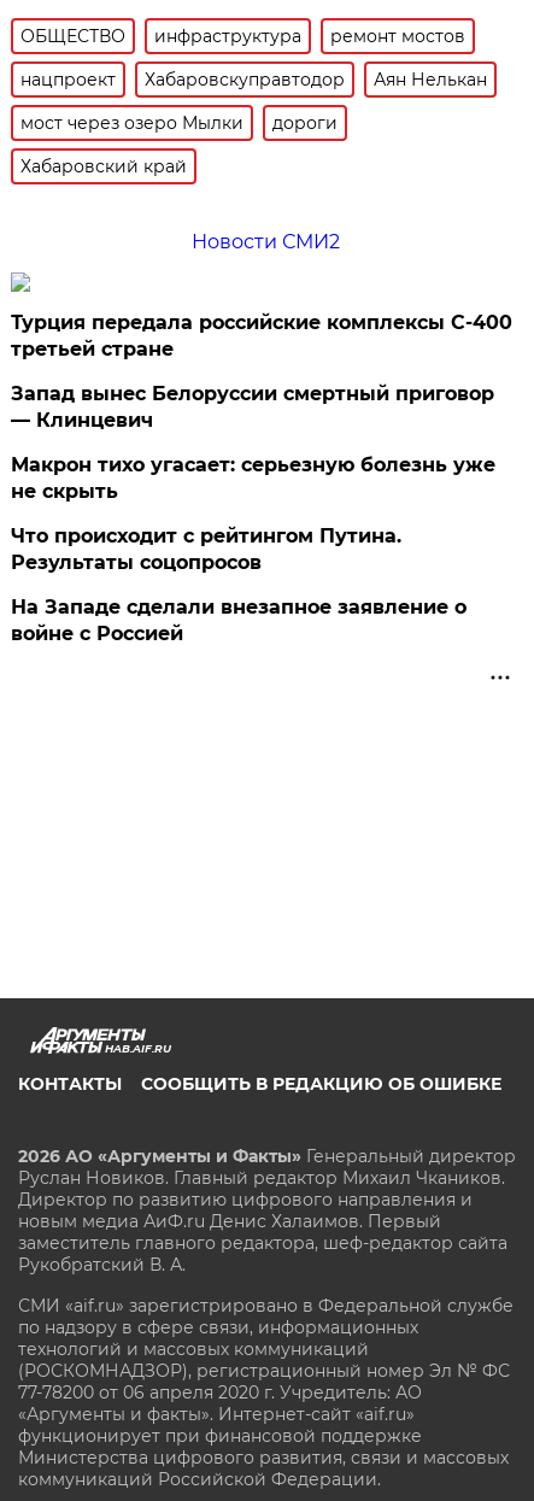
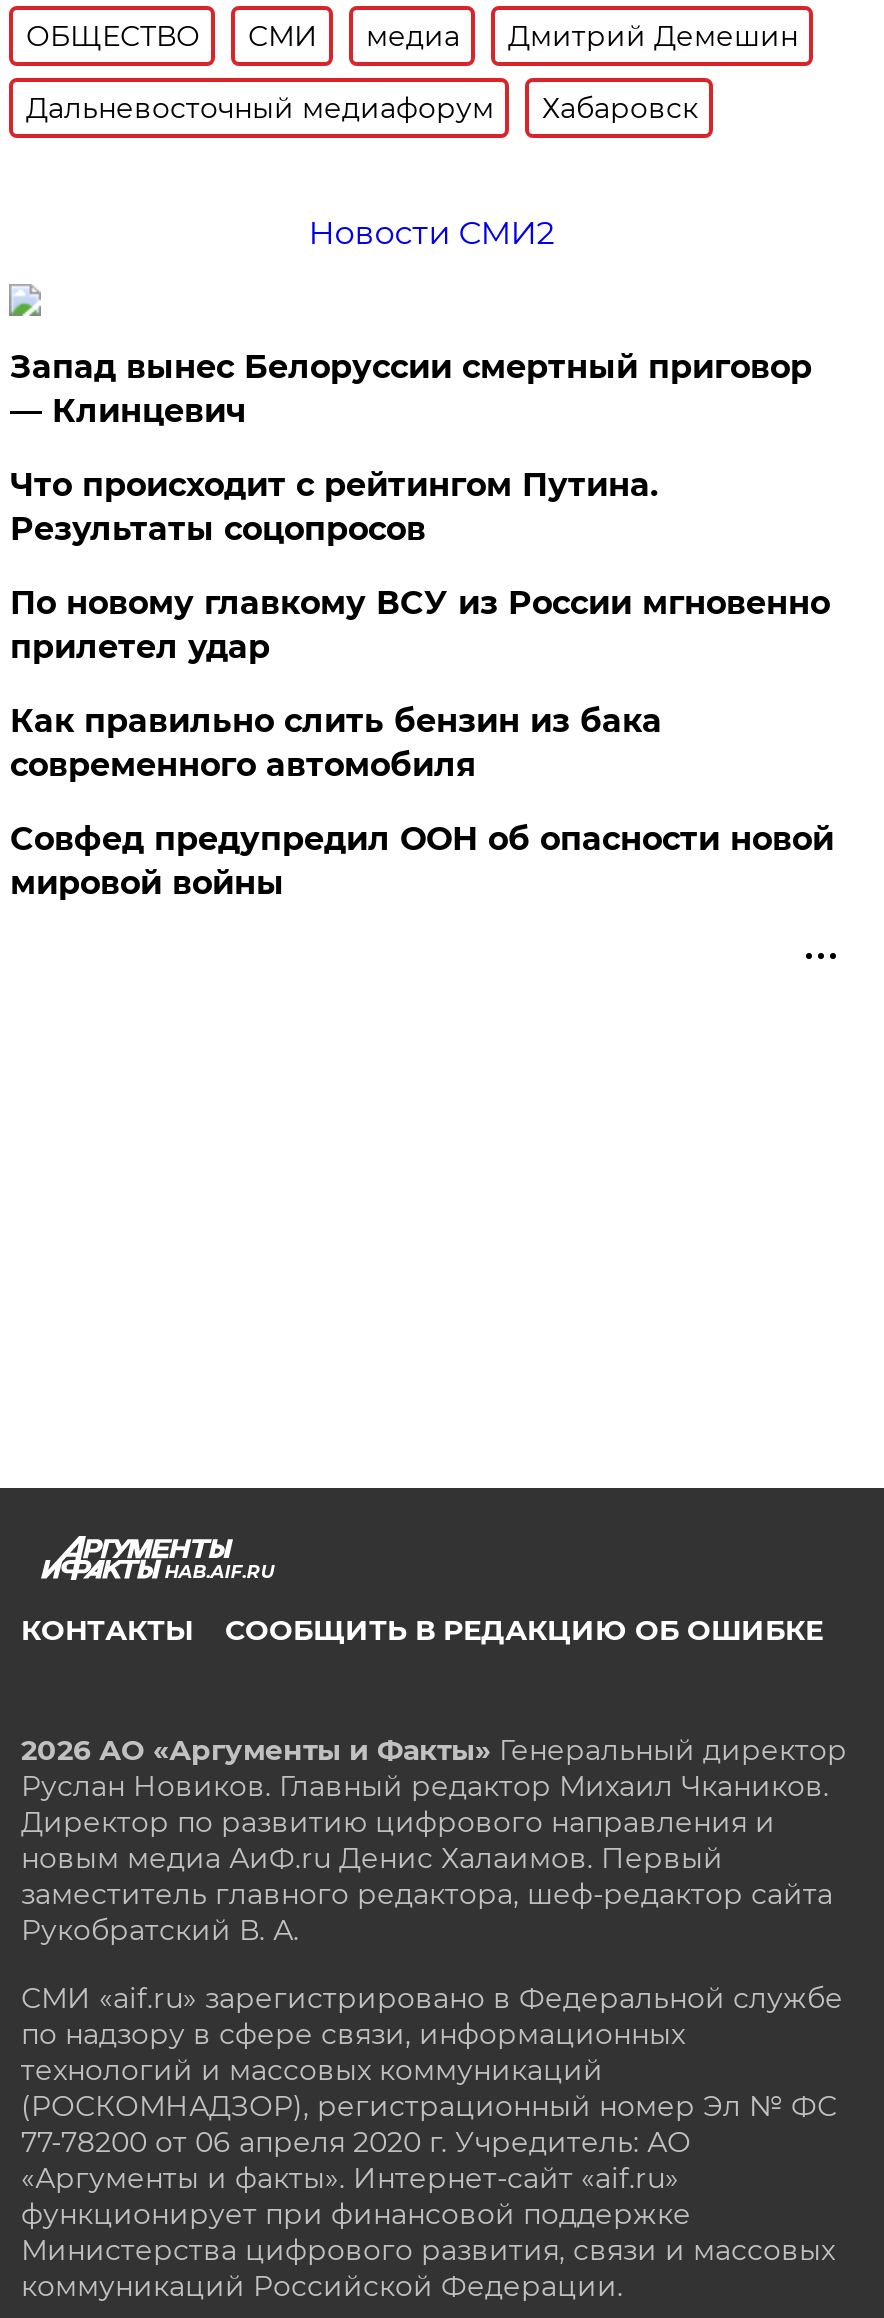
[21,25,487,177] инфраструктура | ремонт мостов | нацпроект | Хабаровскуправтодор | Аян Нелькан | мост через озеро Мылки | дороги | Хабаровский край -> [26,18,798,126] СМИ | медиа | Дмитрий Демешин | Дальневосточный медиафорум | Хабаровск
[11,311,513,360] Турция передала российские комплексы С-400 | третьей стране -> none
moved [11,382,495,432] -> [10,348,812,430]: Запад вынес Белоруссии смертный приговор | — Клинцевич
[11,453,496,503] Макрон тихо угасает: серьезную болезнь уже | не скрыть -> none
moved [11,524,402,574] -> [10,466,658,548]: Что происходит с рейтингом Путина. | Результаты соцопросов
[11,596,467,645] На Западе сделали внезапное заявление о | войне с Россией -> [10,584,834,902] По новому главкому ВСУ из России мгновенно | прилетел удар | Как правильно слить бензин из бака | современного автомобиля | Совфед предупредил ООН об опасности новой | мировой войны

